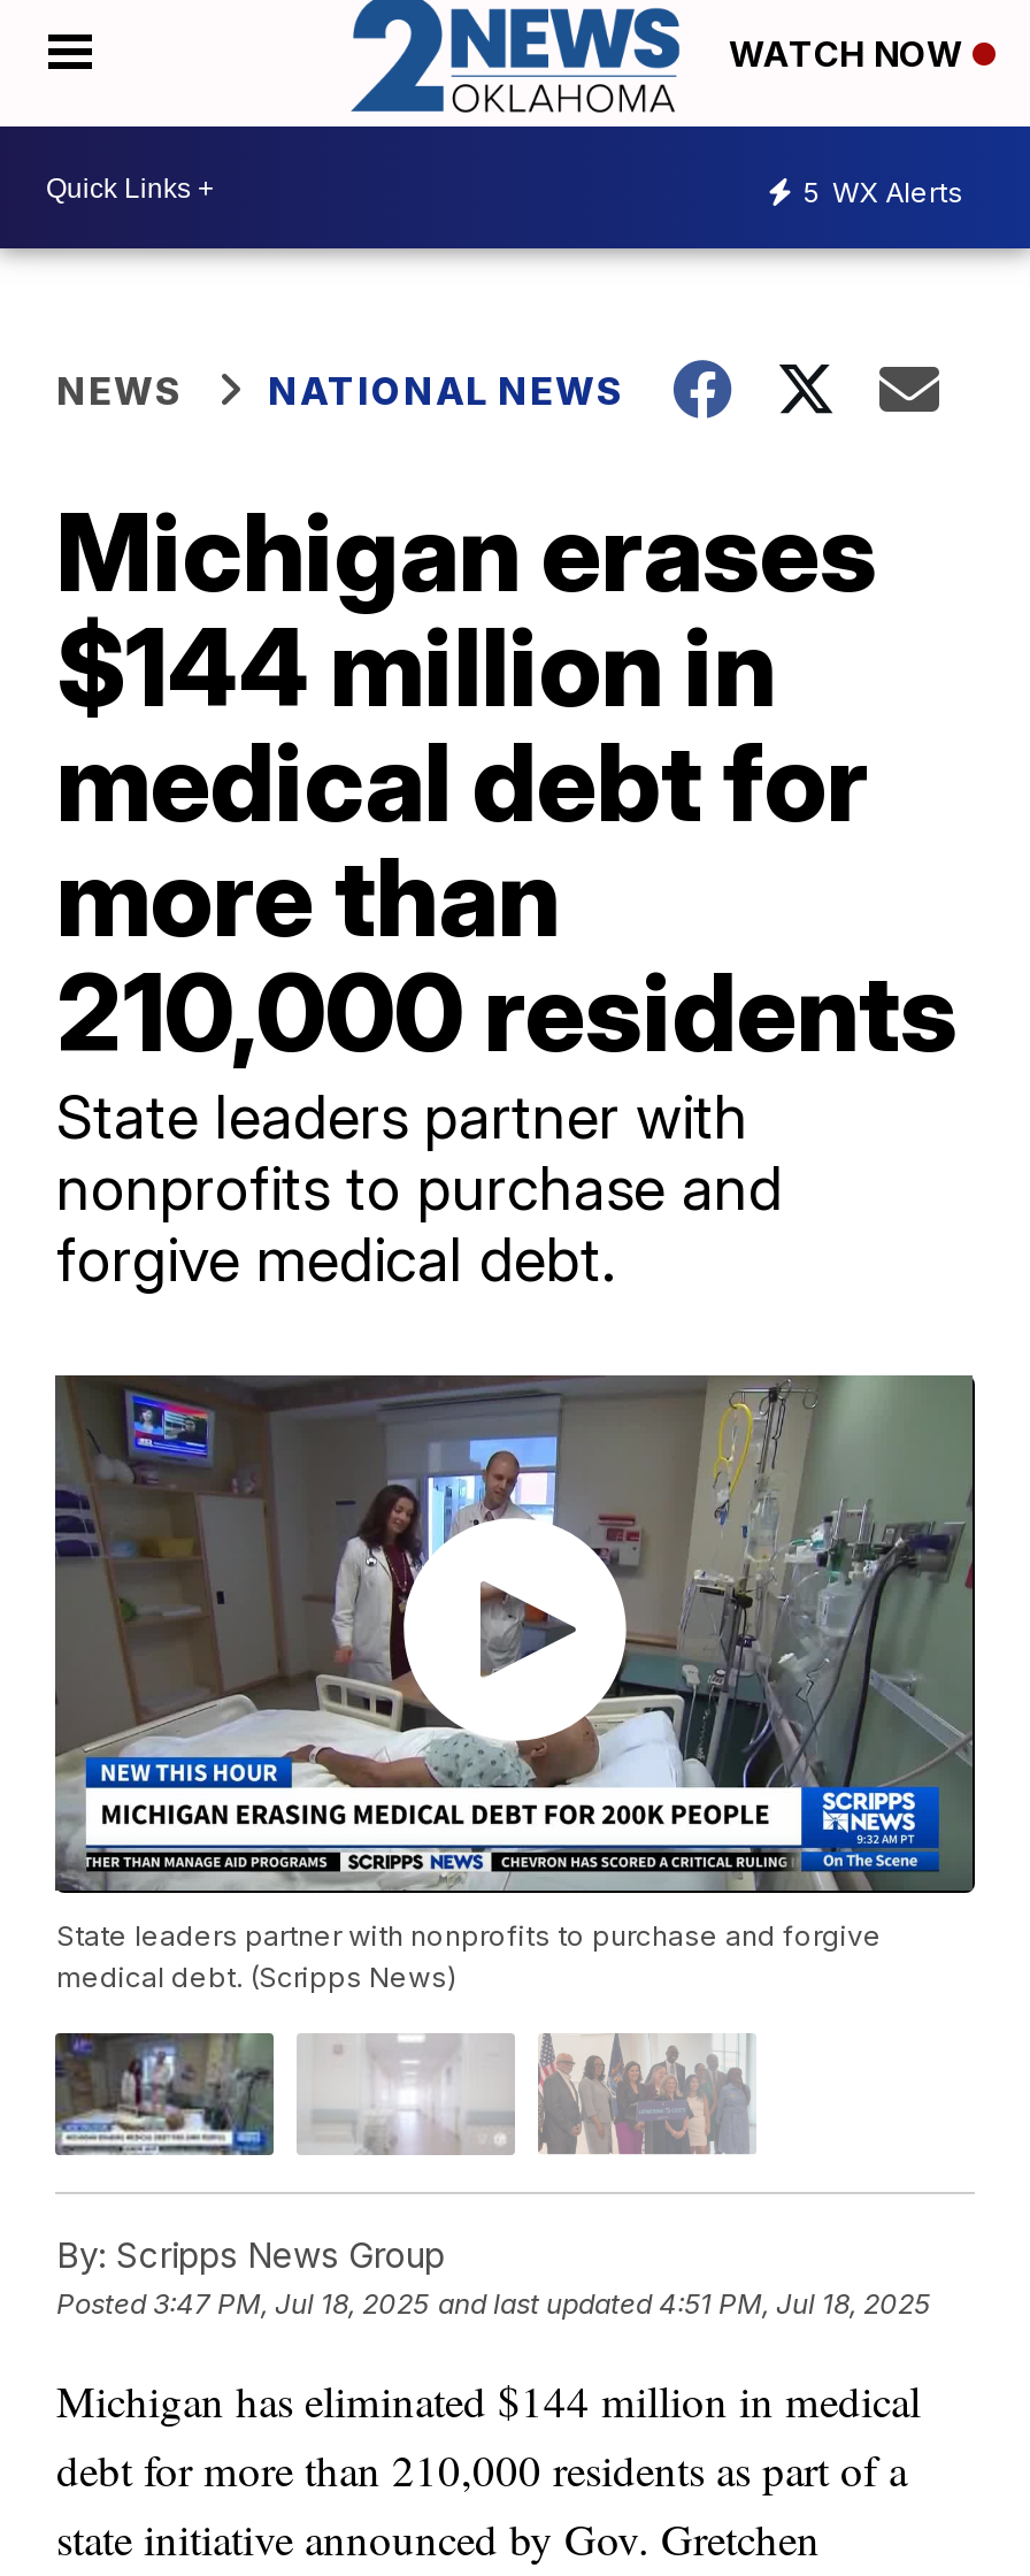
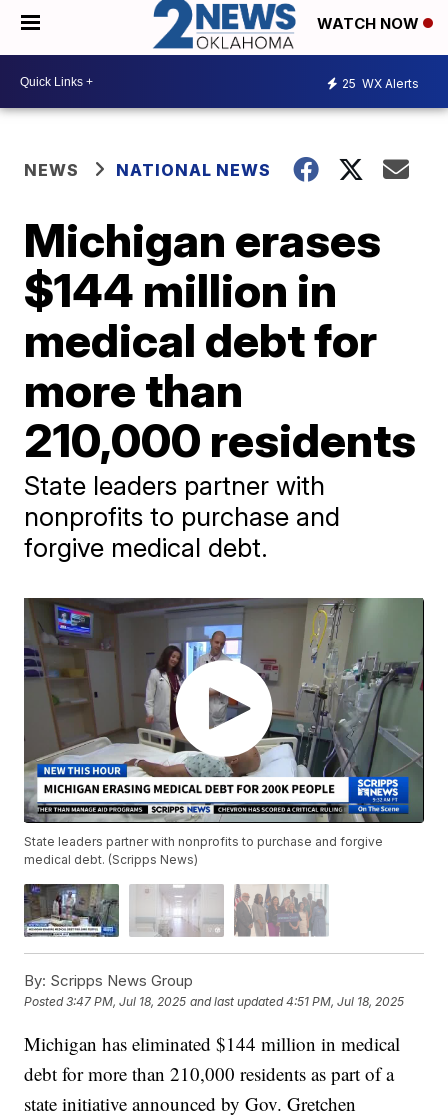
[802,174,963,208] 5 WX Alerts -> [342,76,419,91] 25 WX Alerts

